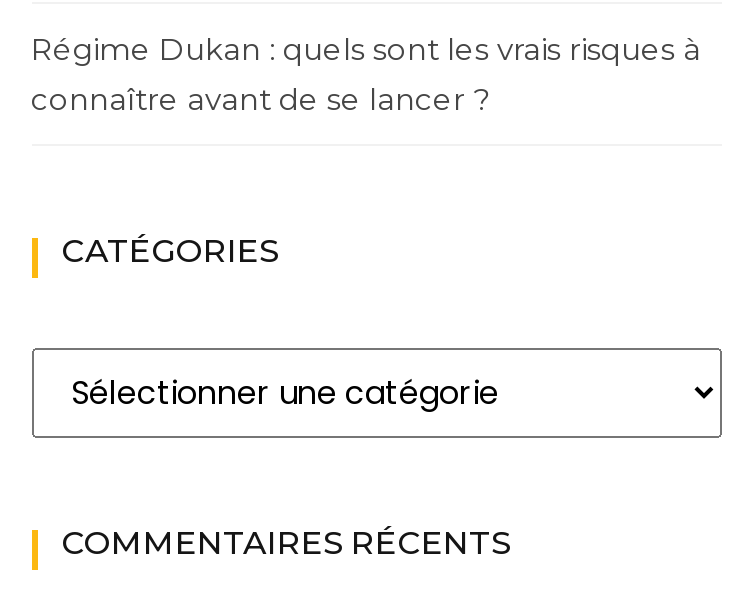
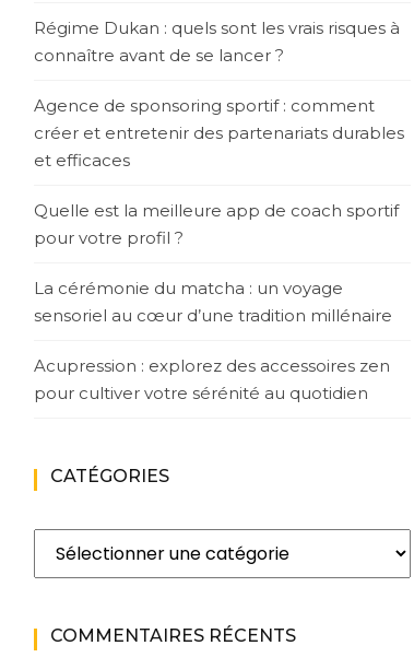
none -> [33,95,404,404] Agence de sponsoring sportif : comment | créer et entretenir des partenariats durables | et efficaces | Quelle est la meilleure app de coach sportif | pour votre profil ? | La cérémonie du matcha : un voyage | sensoriel au cœur d’une tradition millénaire | Acupression : explorez des accessoires zen | pour cultiver votre sérénité au quotidien

